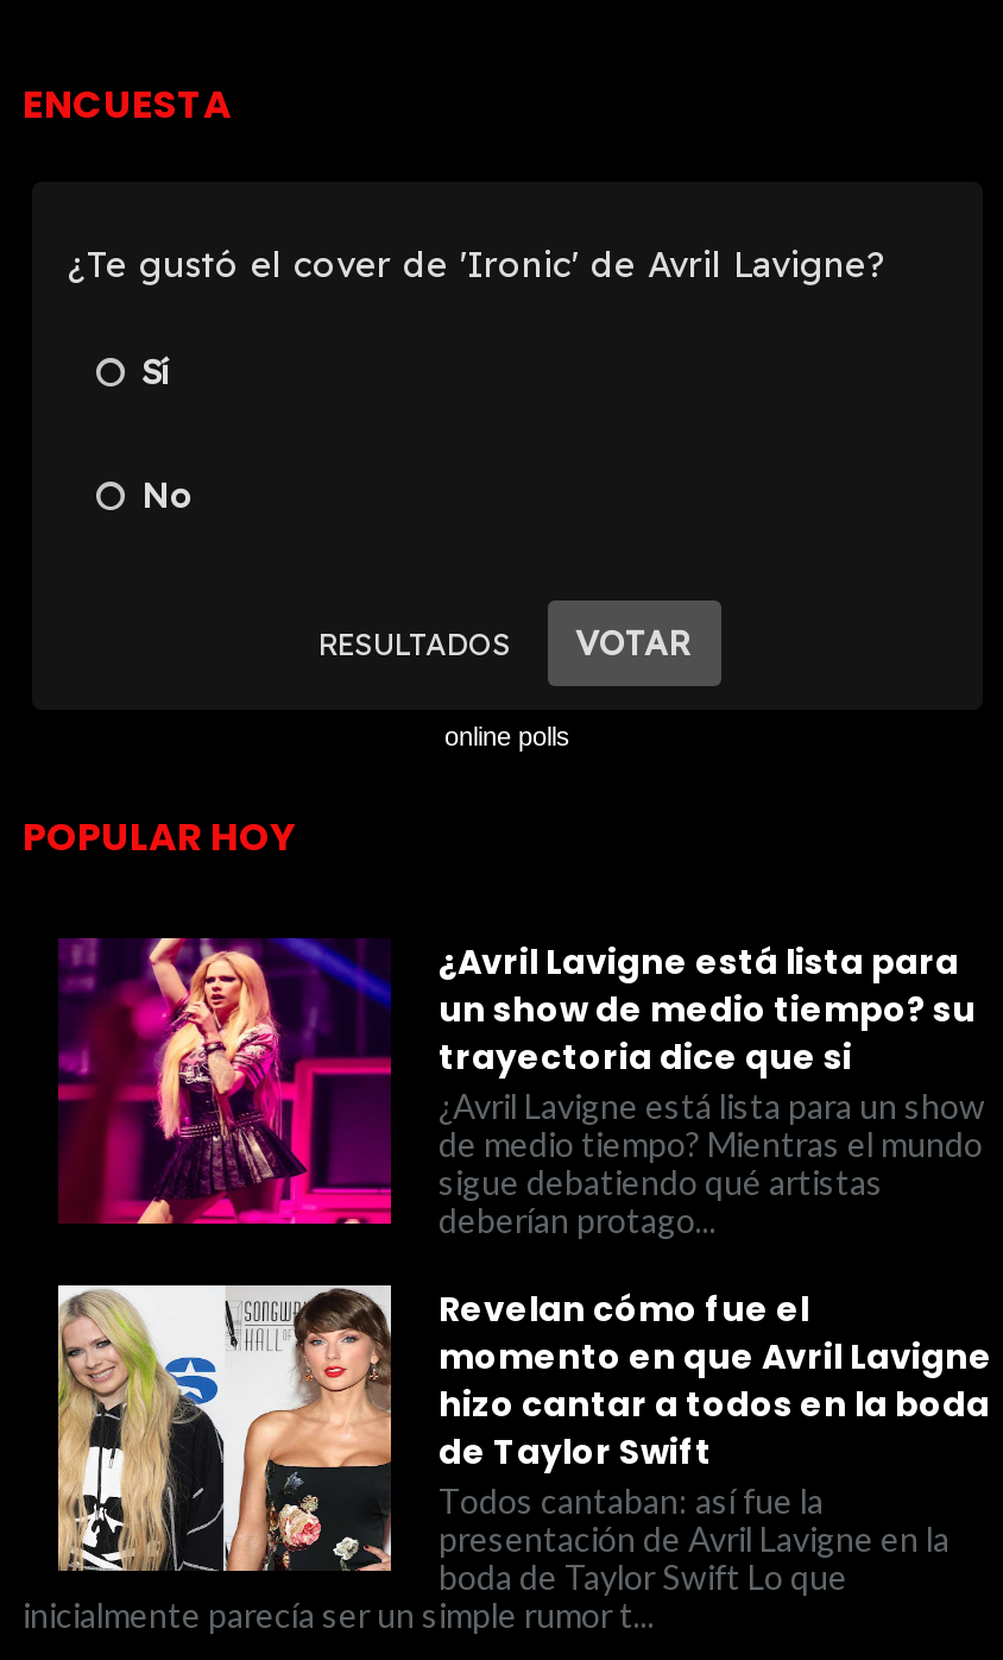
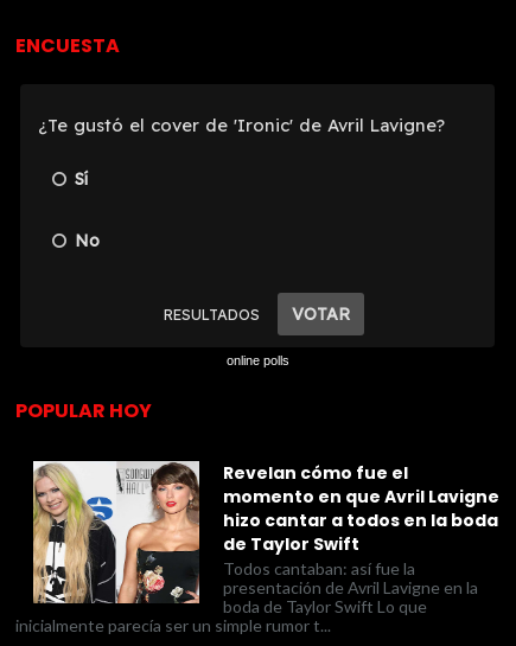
[56,936,985,1240] [image] | ¿Avril Lavigne está lista para | un show de medio tiempo? su | trayectoria dice que si | ¿Avril Lavigne está lista para un show | de medio tiempo? Mientras el mundo | sigue debatiendo qué artistas | deberían protago... -> none

